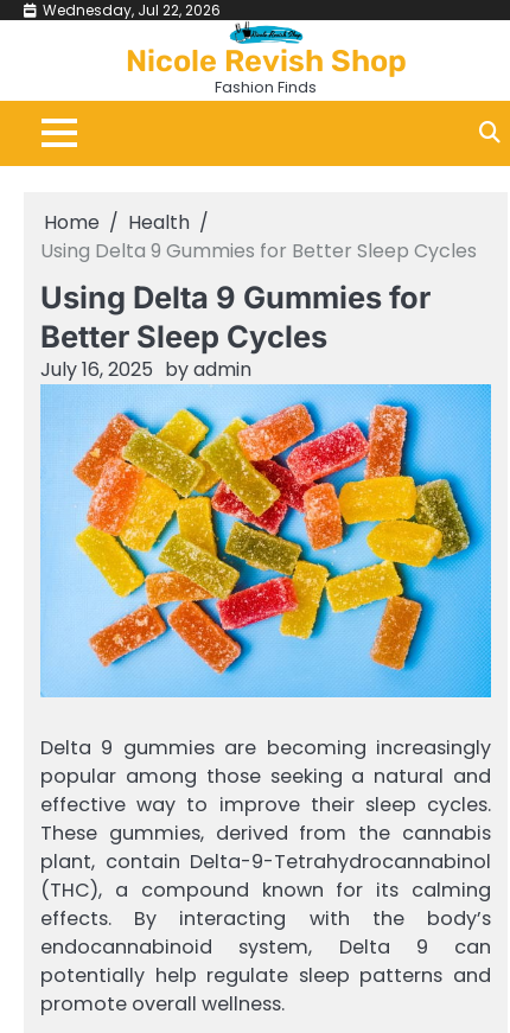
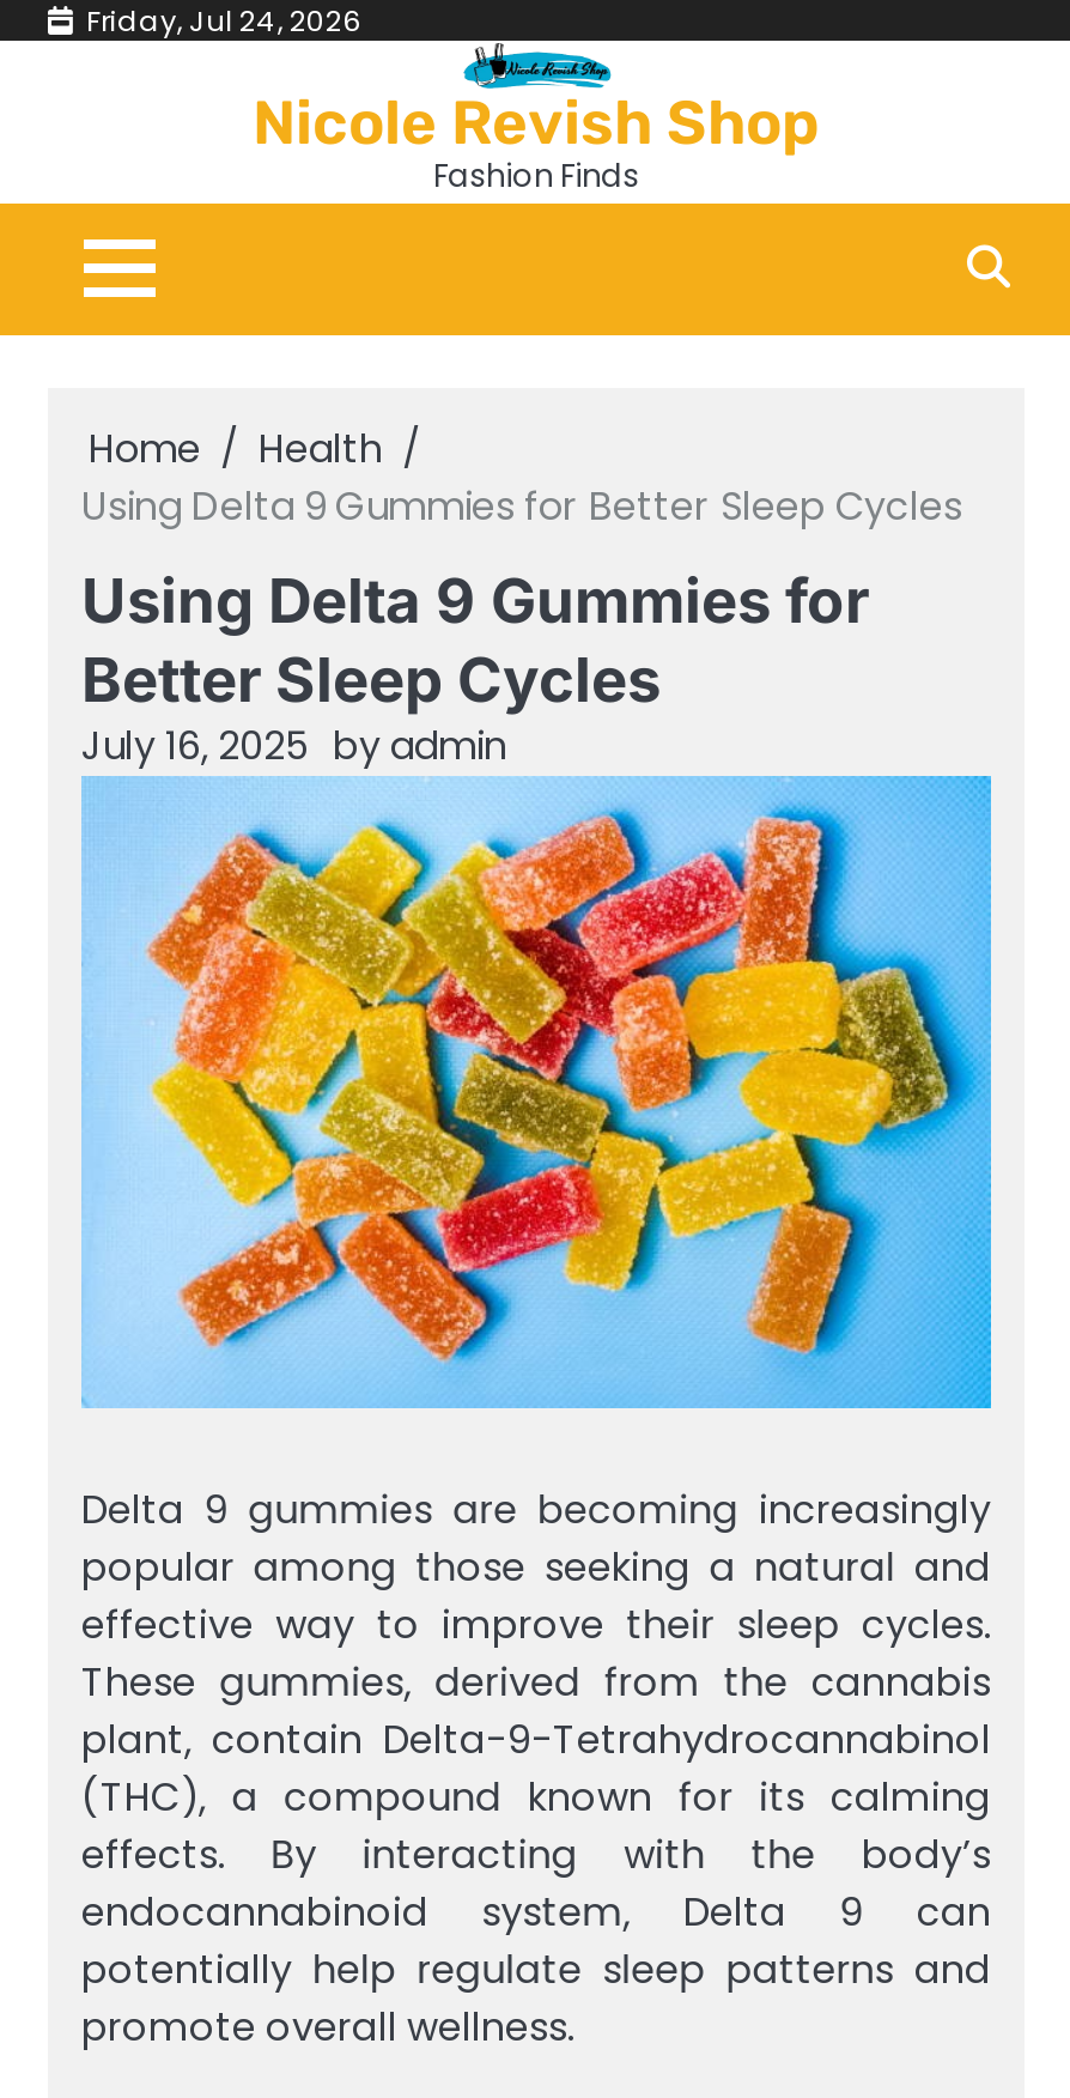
[43,0,221,20] Wednesday, Jul 22, 2026 -> [86,0,361,41] Friday, Jul 24, 2026

